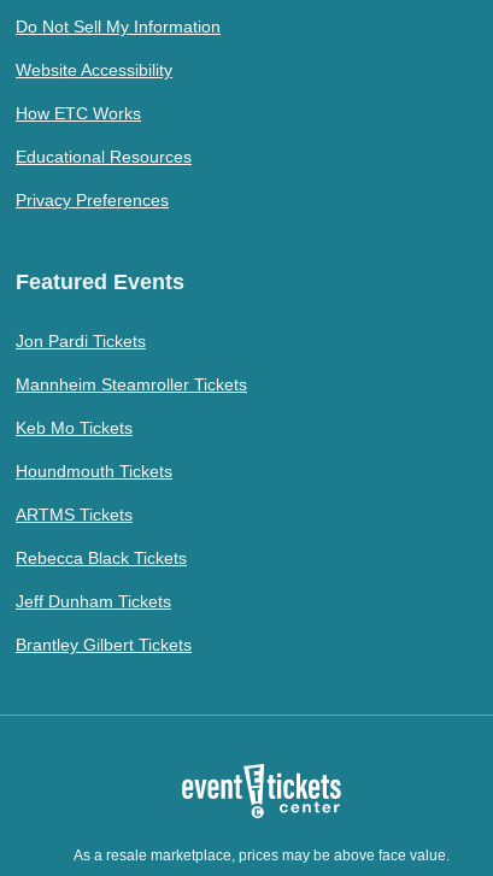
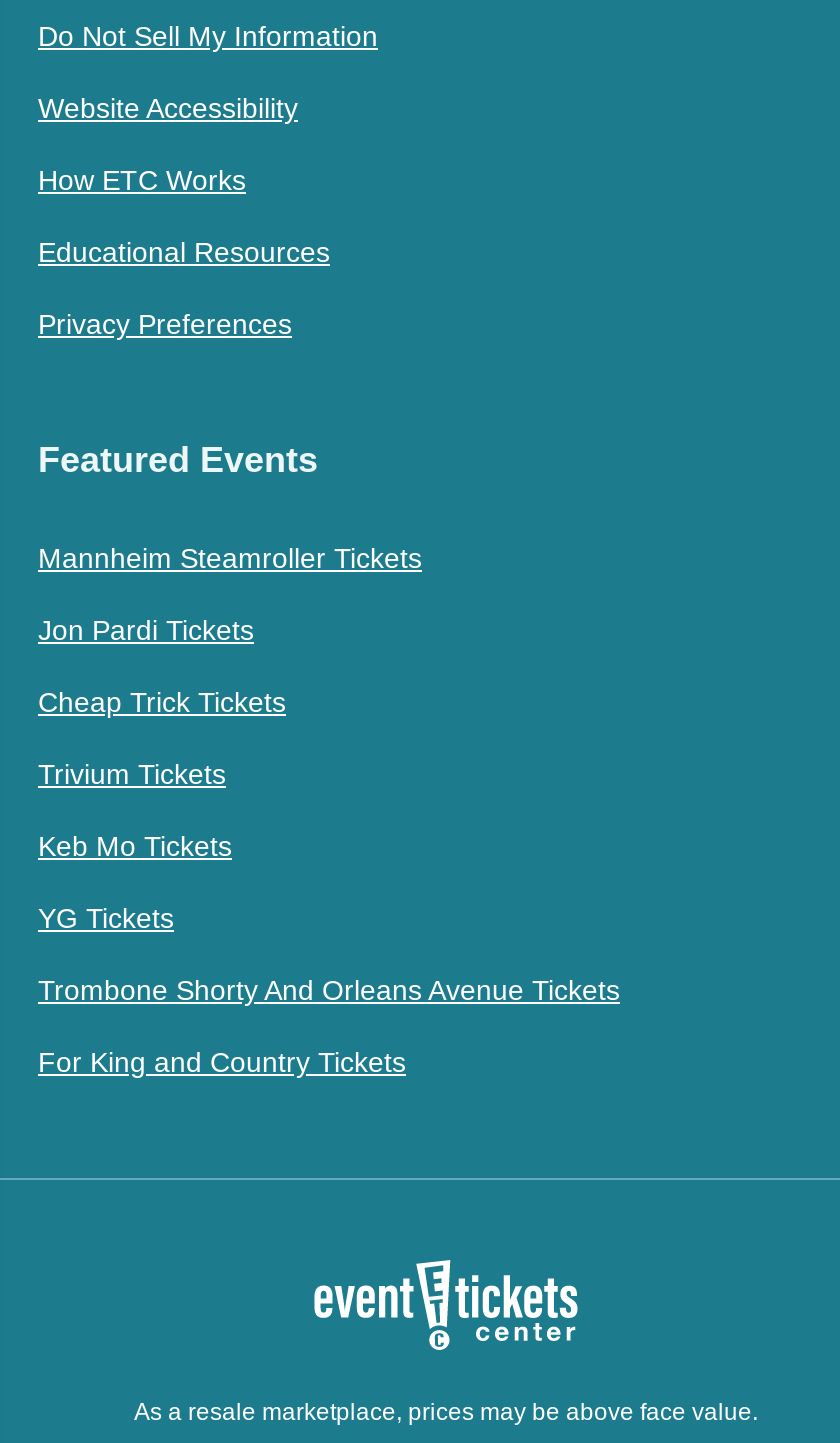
moved [16,331,146,350] -> [38,613,254,645]: Jon Pardi Tickets
none -> [38,685,286,789] Cheap Trick Tickets | Trivium Tickets
moved [16,374,247,393] -> [38,541,422,573]: Mannheim Steamroller Tickets
moved [16,418,133,437] -> [38,829,232,861]: Keb Mo Tickets
[16,461,192,654] Houndmouth Tickets | ARTMS Tickets | Rebecca Black Tickets | Jeff Dunham Tickets | Brantley Gilbert Tickets -> [38,901,620,1077] YG Tickets | Trombone Shorty And Orleans Avenue Tickets | For King and Country Tickets

